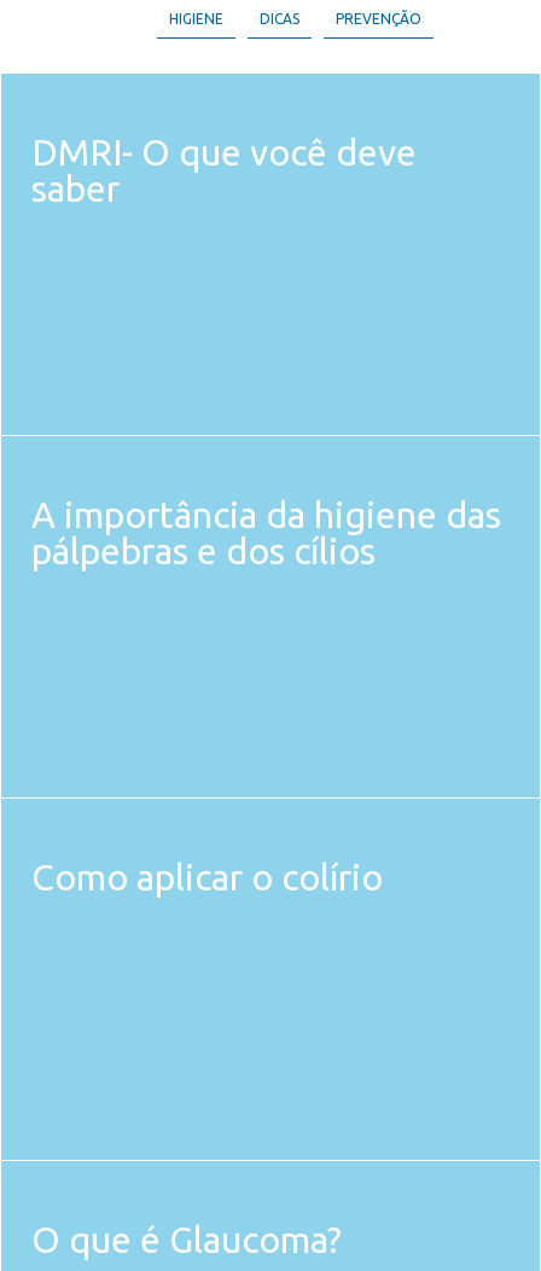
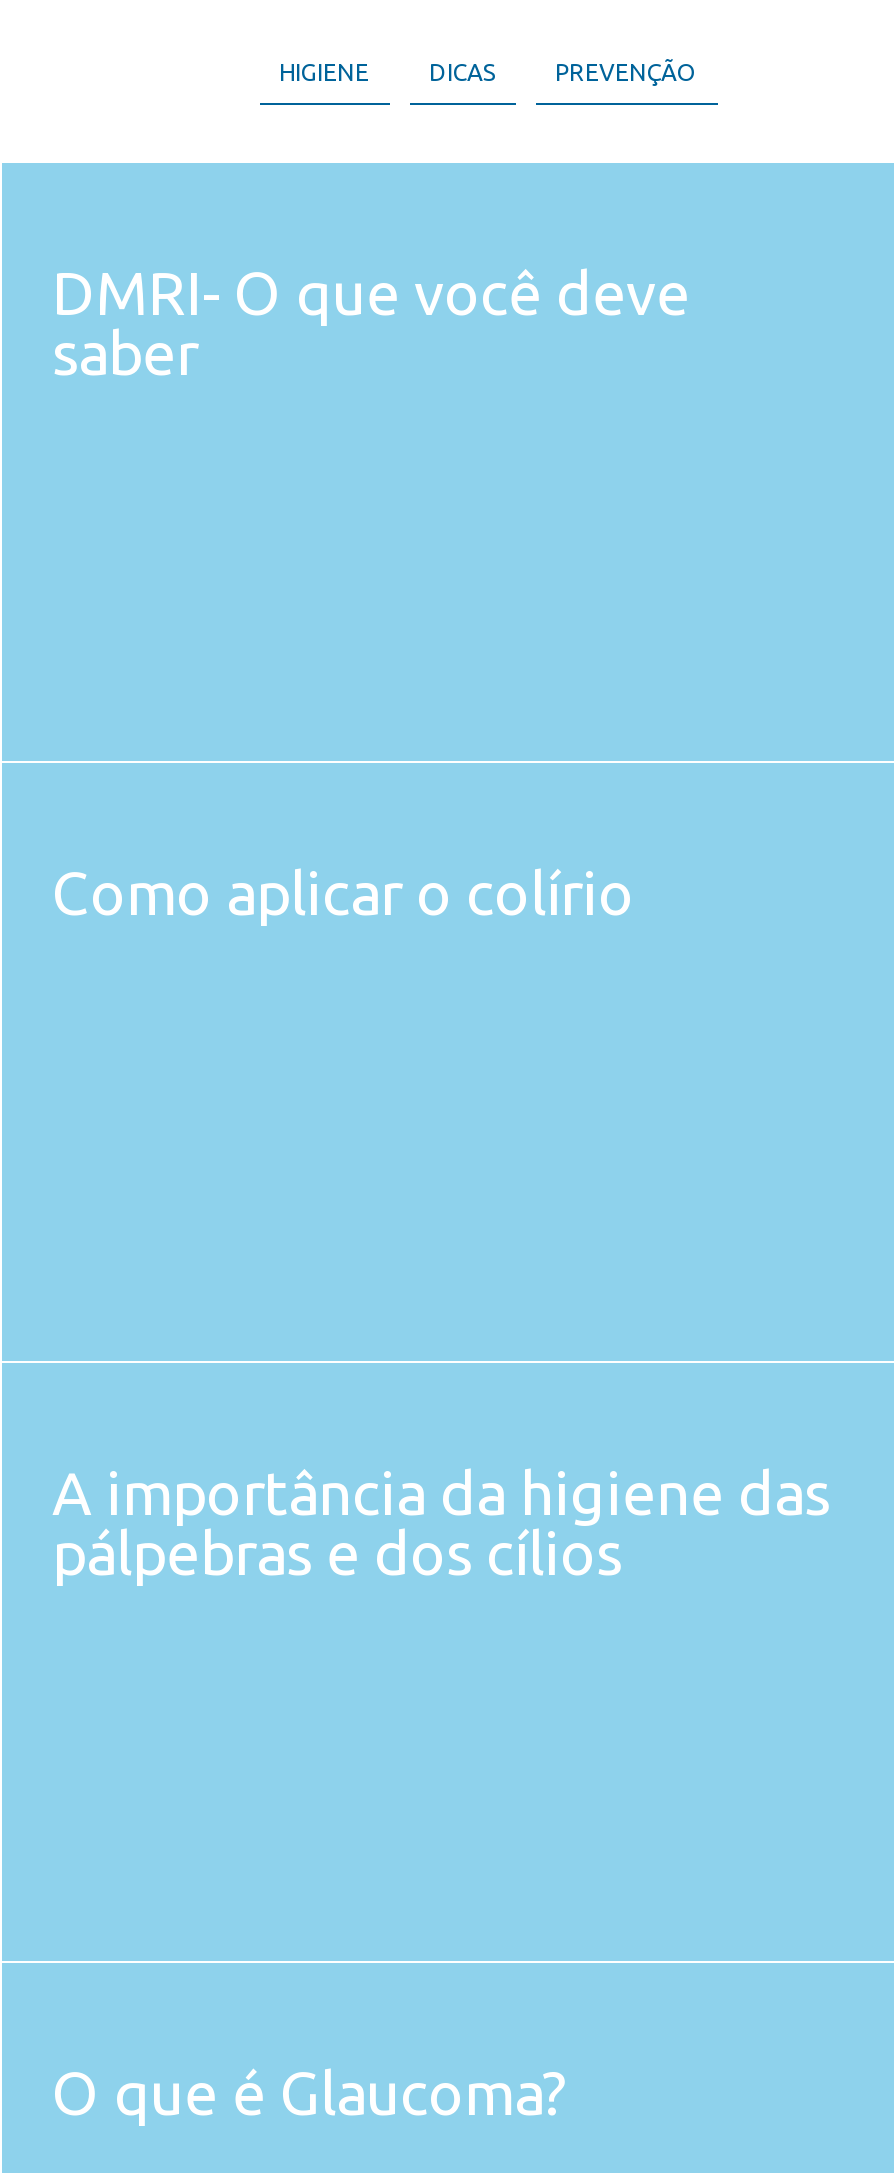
moved [31,494,501,571] -> [52,1458,830,1586]: A importância da higiene das | pálpebras e dos cílios
moved [31,856,383,897] -> [52,858,634,926]: Como aplicar o colírio

